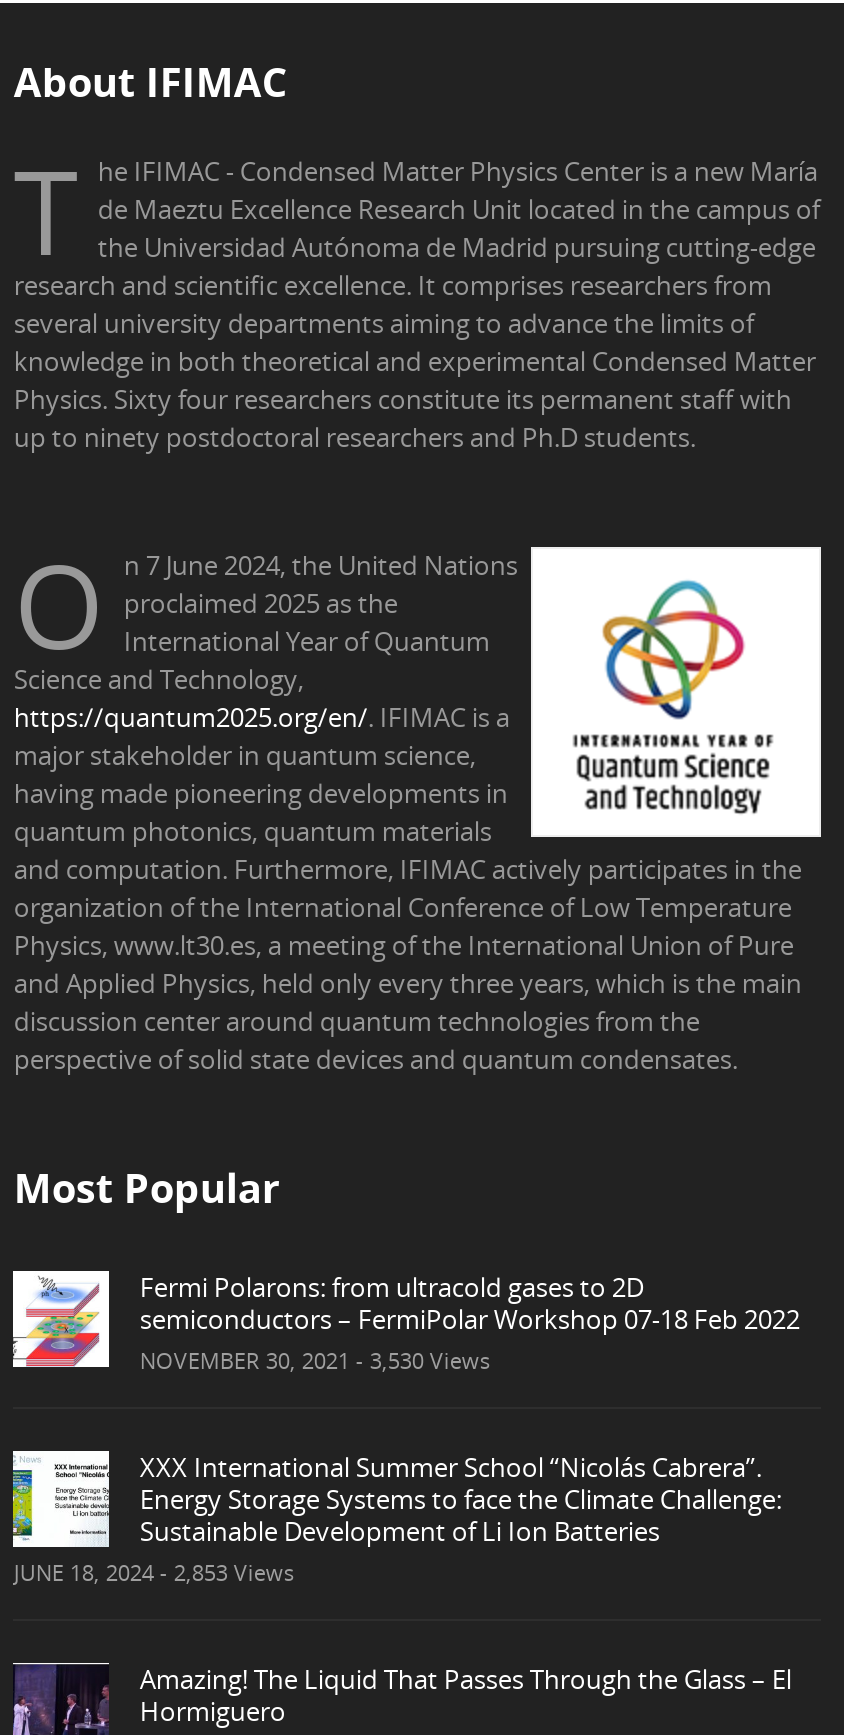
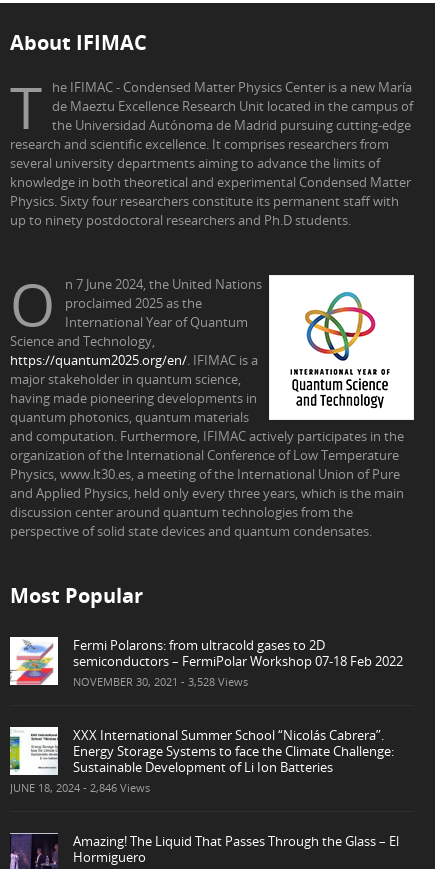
[140,1346,490,1376] NOVEMBER 30, 2021 - 3,530 Views -> [73,674,248,689] NOVEMBER 30, 2021 - 3,528 Views
[14,1558,294,1588] JUNE 18, 2024 - 2,853 Views -> [10,780,150,795] JUNE 18, 2024 - 2,846 Views

